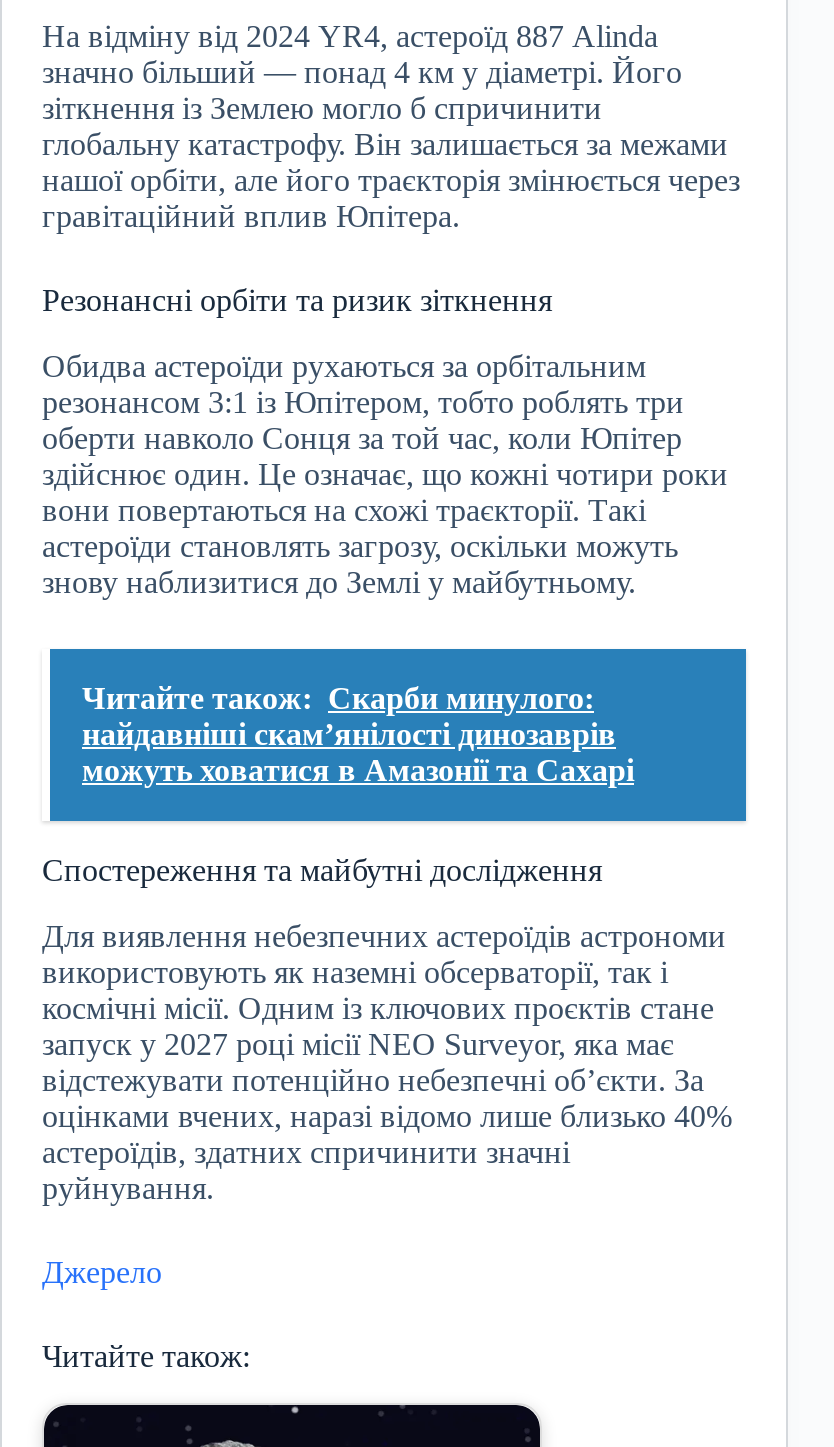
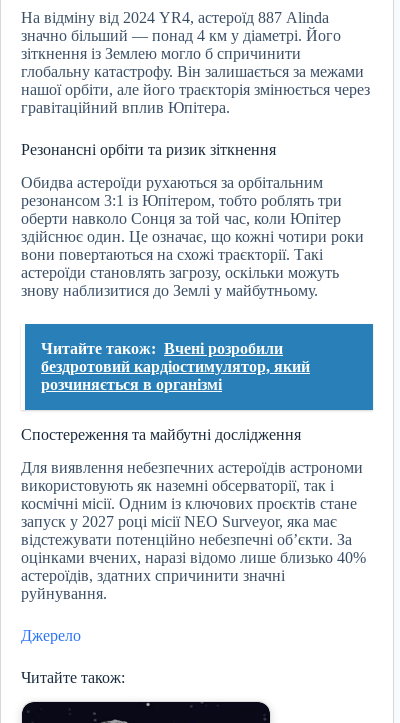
[82,681,634,787] Читайте також: Скарби минулого: | найдавніші скам’янілості динозаврів | можуть ховатися в Амазонії та Сахарі -> [41,340,310,393] Читайте також: Вчені розробили | бездротовий кардіостимулятор, який | розчиняється в організмі

